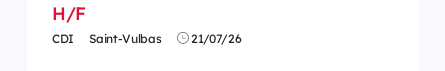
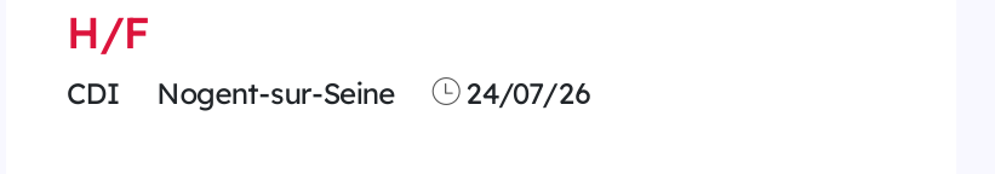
[89,31,241,46] Saint-Vulbas | 21/07/26 -> [157,75,591,111] Nogent-sur-Seine | 24/07/26

